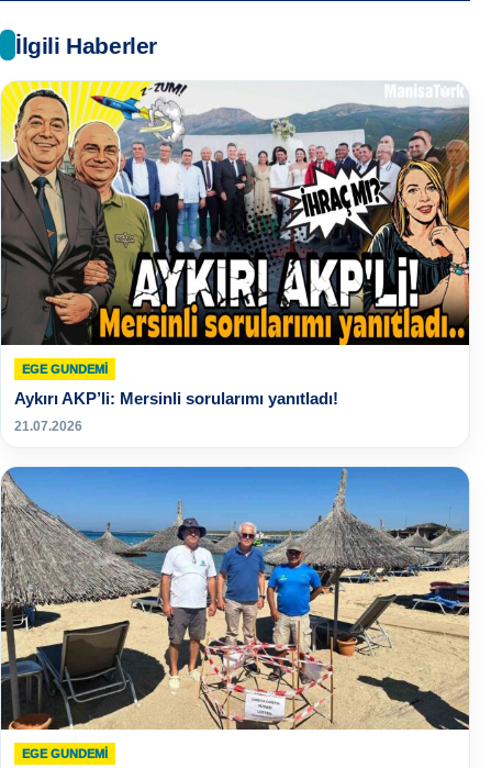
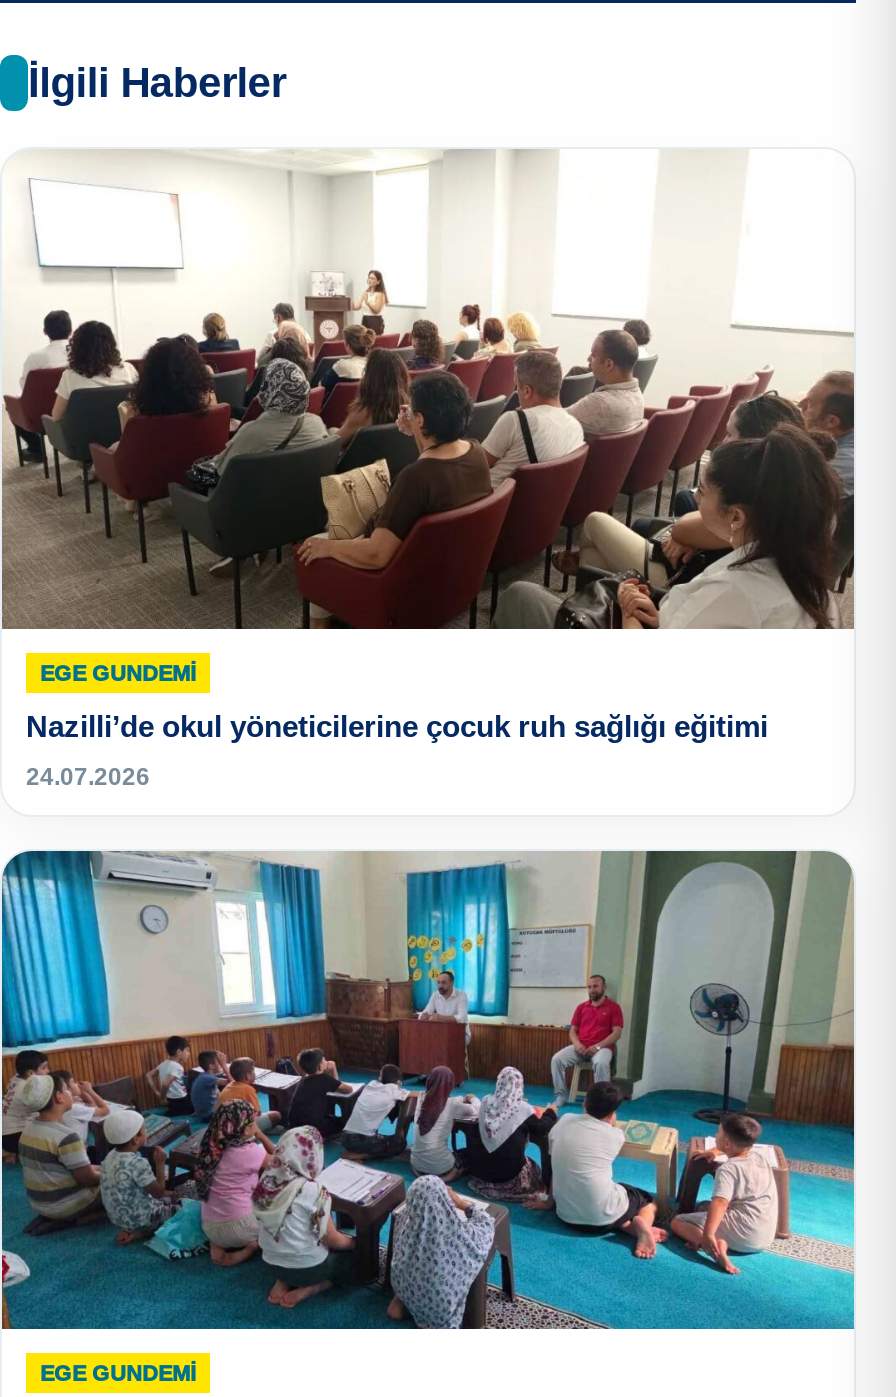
[3,80,470,407] [image] | Aykırı AKP’li: Mersinli sorularımı yanıtladı! -> [6,148,856,742] [image] | Nazilli’de okul yöneticilerine çocuk ruh sağlığı eğitimi
[14,418,82,434] 21.07.2026 -> [26,762,150,790] 24.07.2026
[3,466,470,731] [image] -> [6,850,856,1332] [image]

